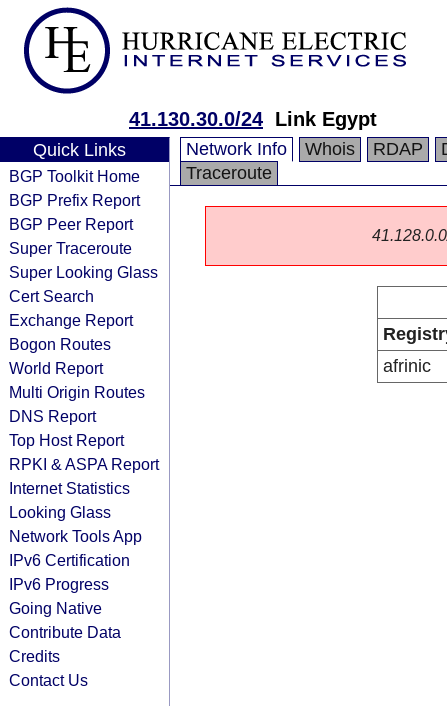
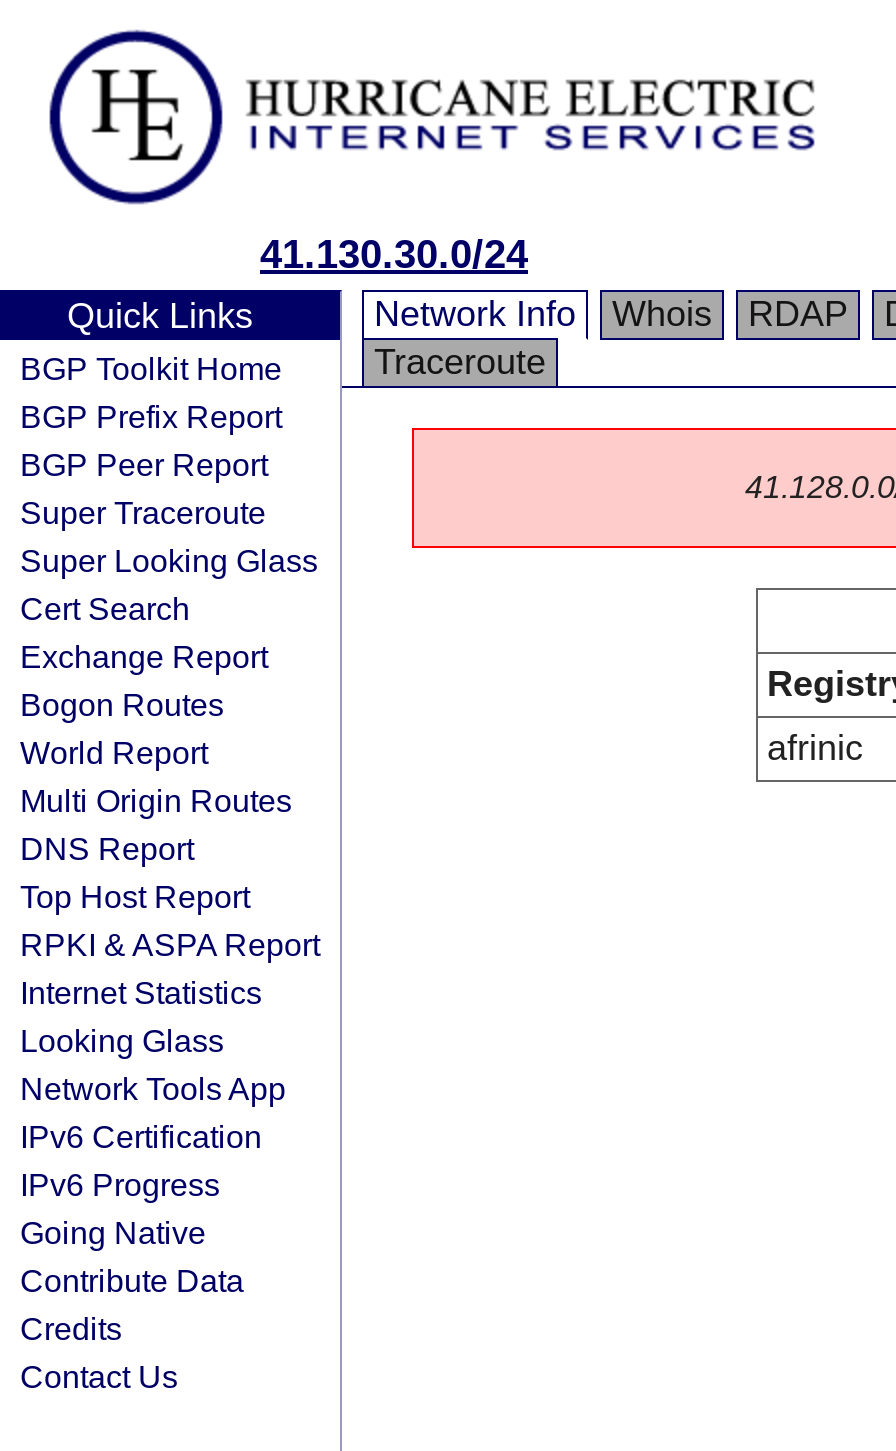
[129,108,377,130] 41.130.30.0/24 Link Egypt -> [260,232,528,276] 41.130.30.0/24

